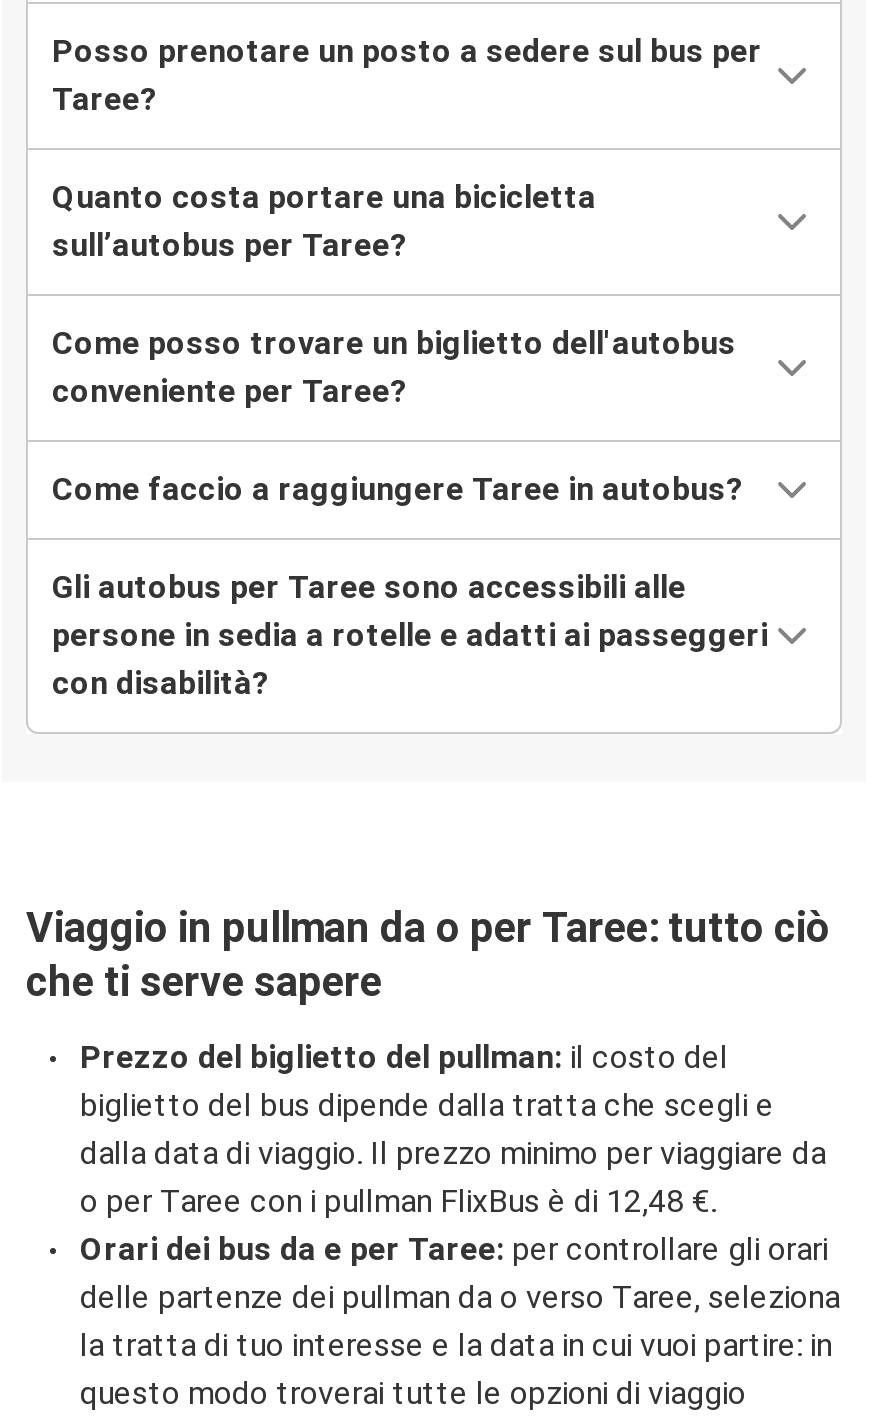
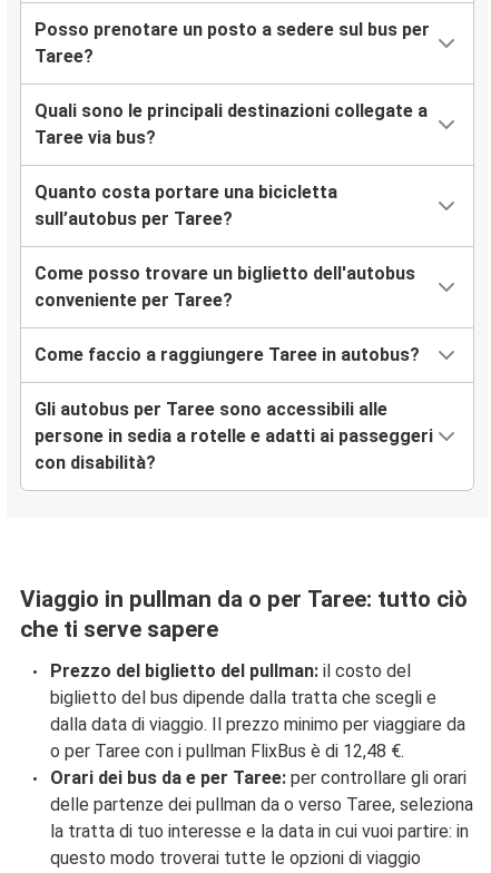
none -> [35,101,428,148] Quali sono le principali destinazioni collegate a | Taree via bus?

